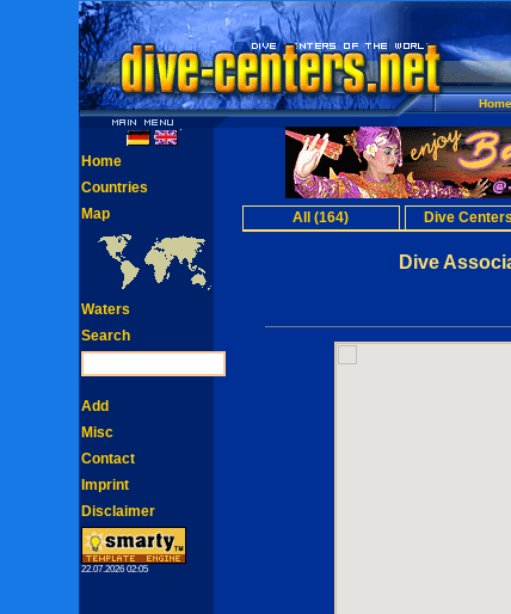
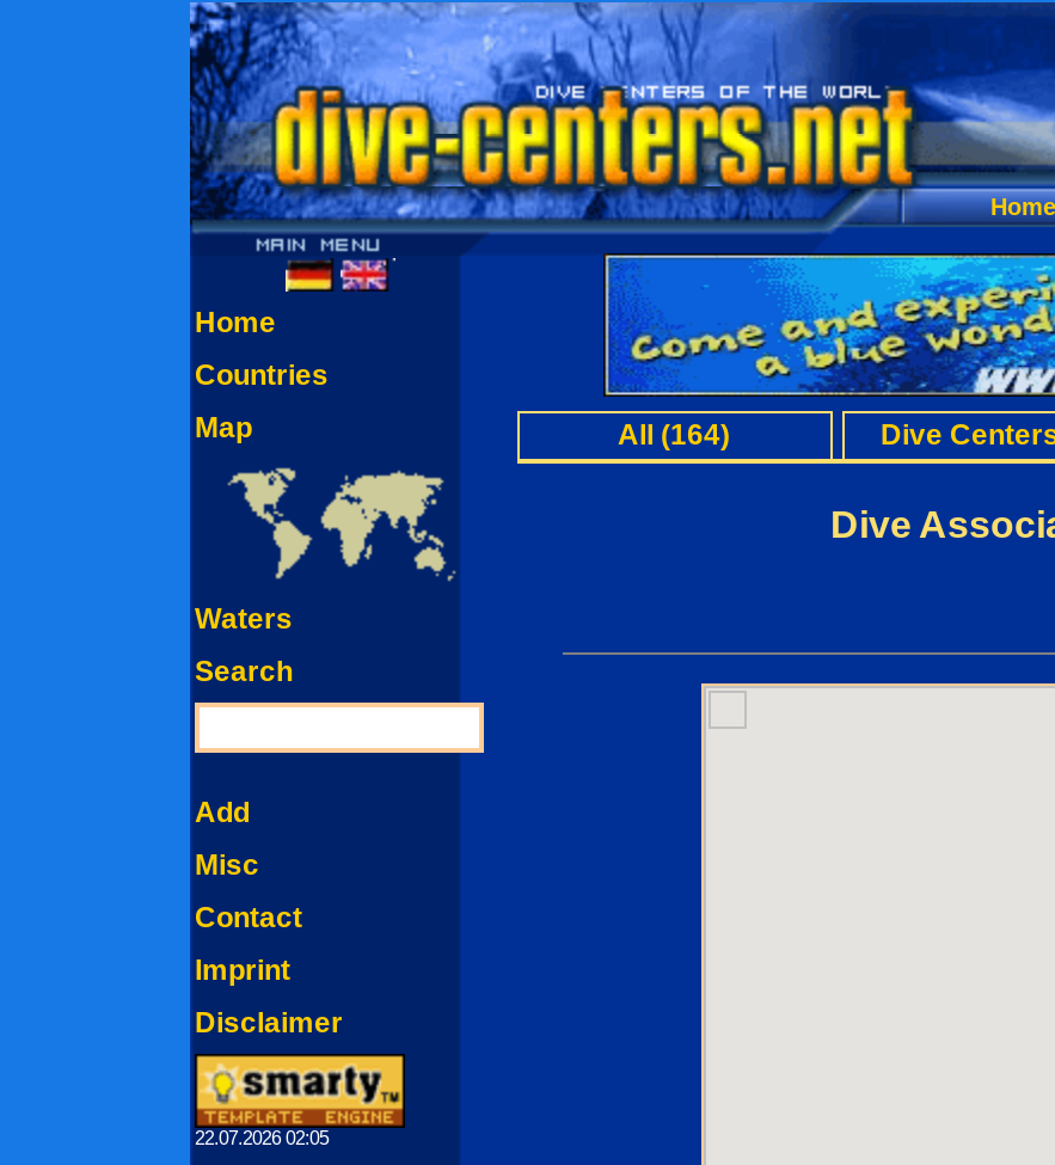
[285,125,507,199] [image] -> [603,253,1048,397] [image]

